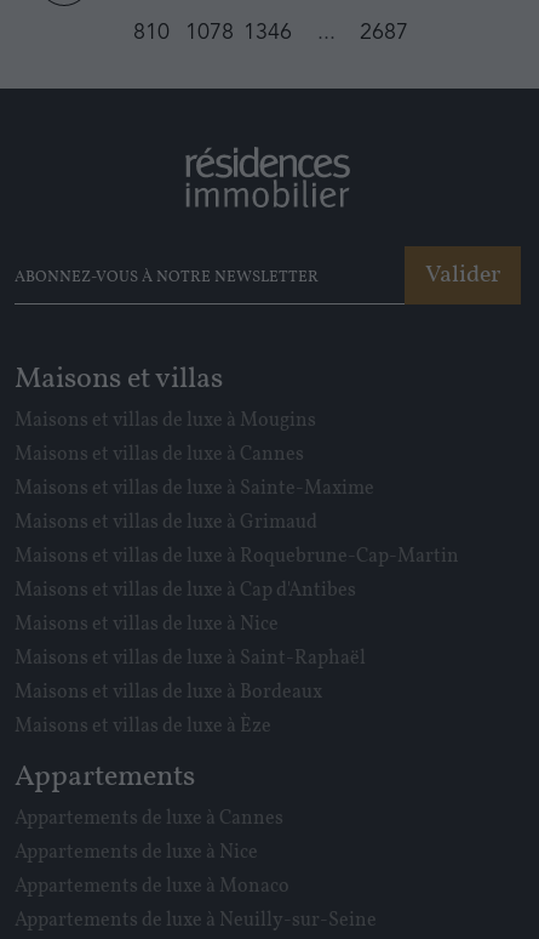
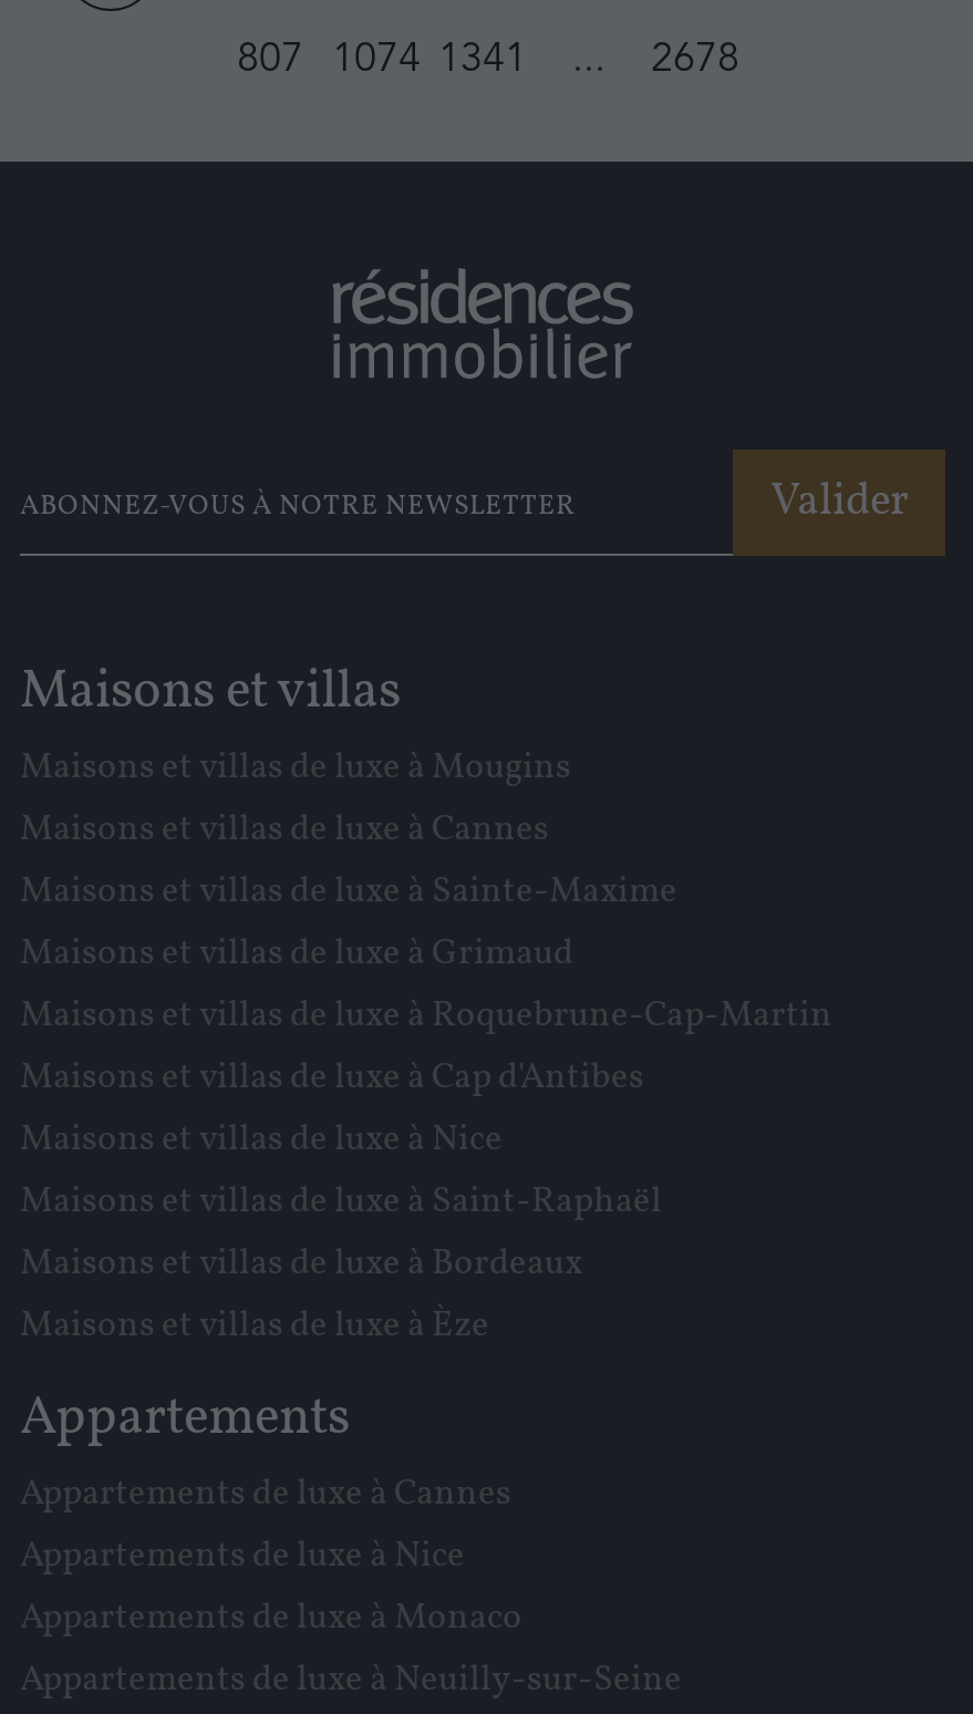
[133,22,170,44] 810 -> [237,40,303,80] 807
[185,22,292,44] 1078 1346 -> [332,40,527,80] 1074 1341
[360,22,408,44] 2687 -> [651,40,739,80] 2678

